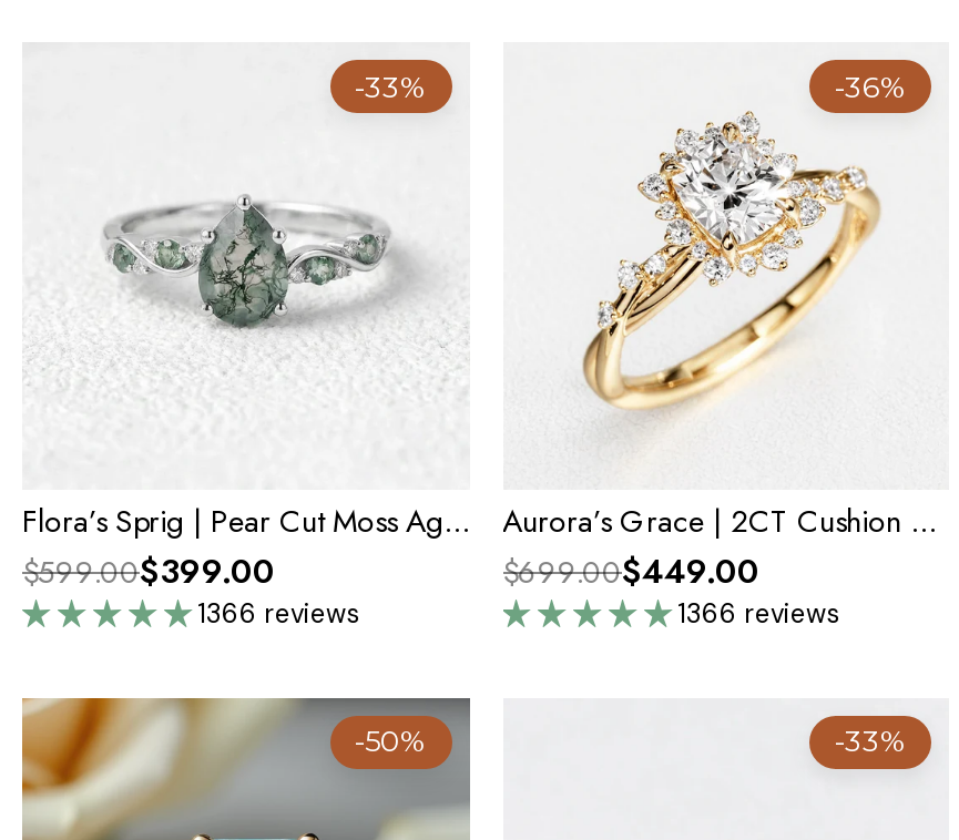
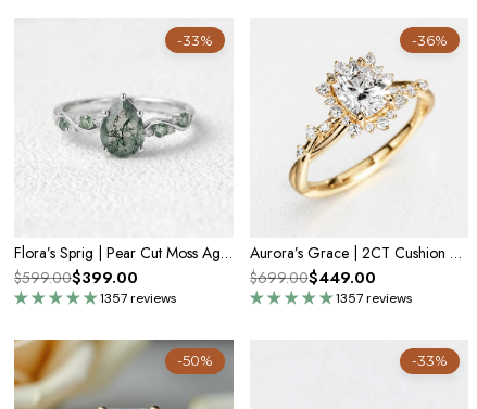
[197,595,359,631] 1366 reviews -> [100,289,177,306] 1357 reviews
[677,595,839,631] 1366 reviews -> [335,289,412,306] 1357 reviews

